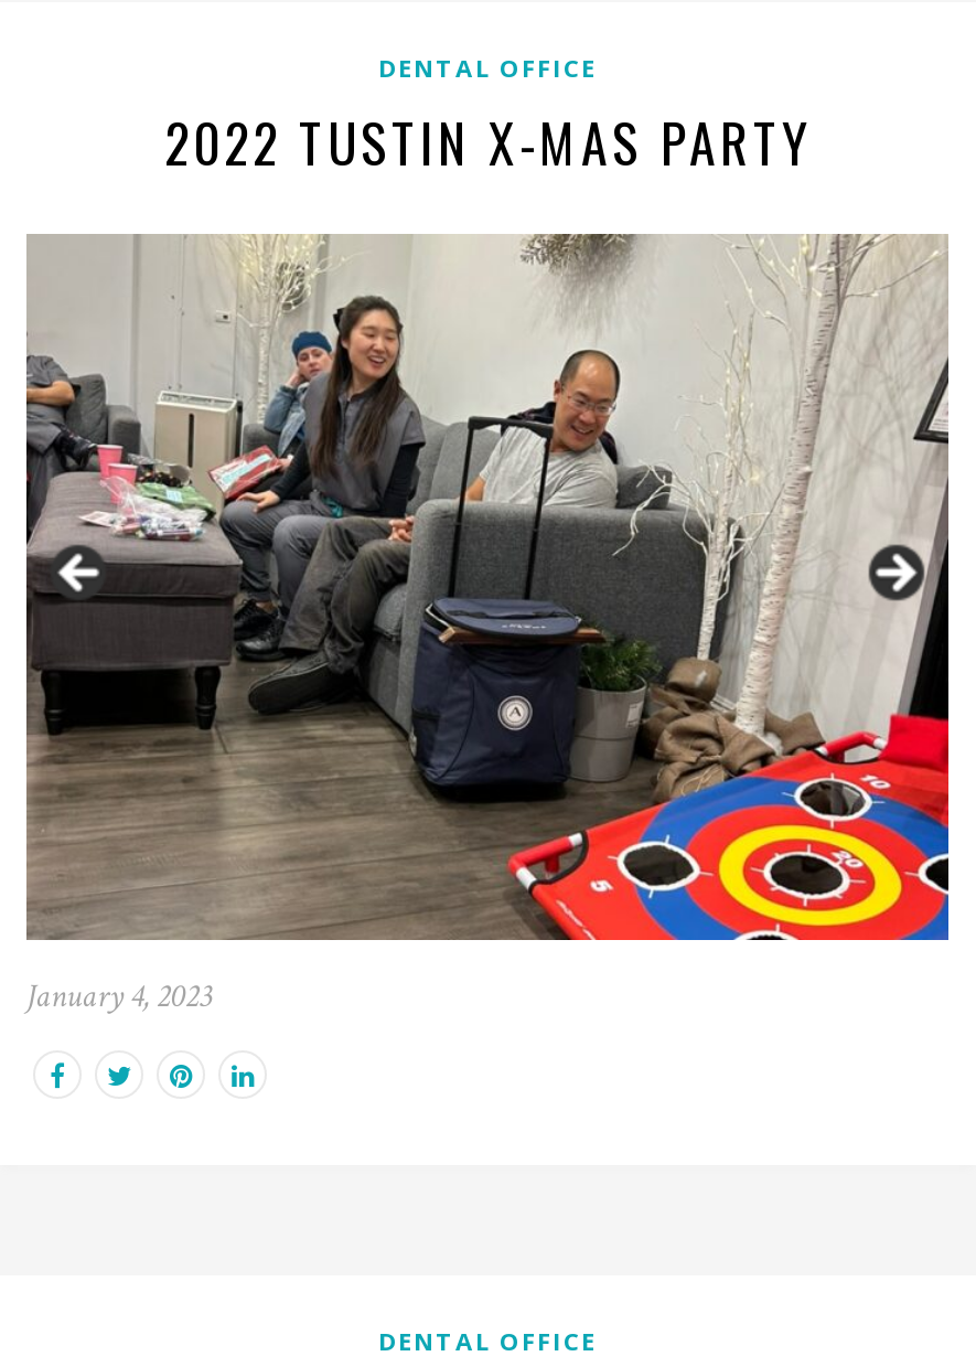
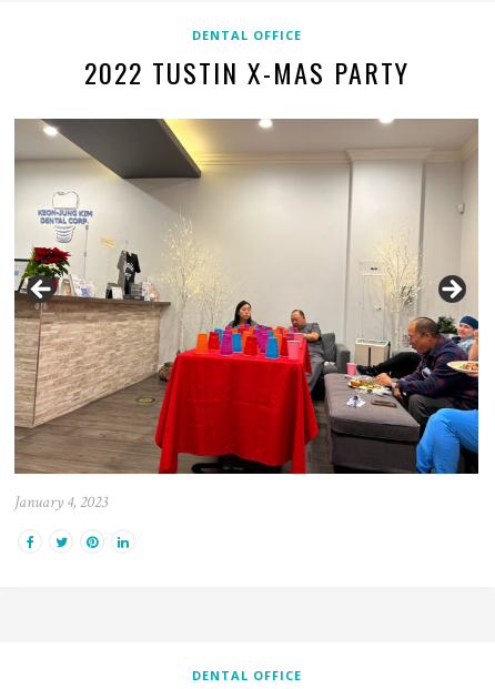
[24,234,951,942] [image] -> [14,118,479,475] [image]

